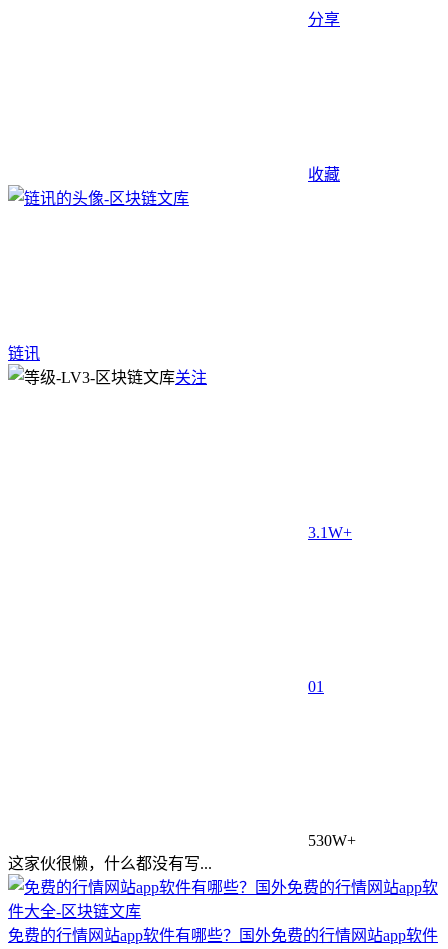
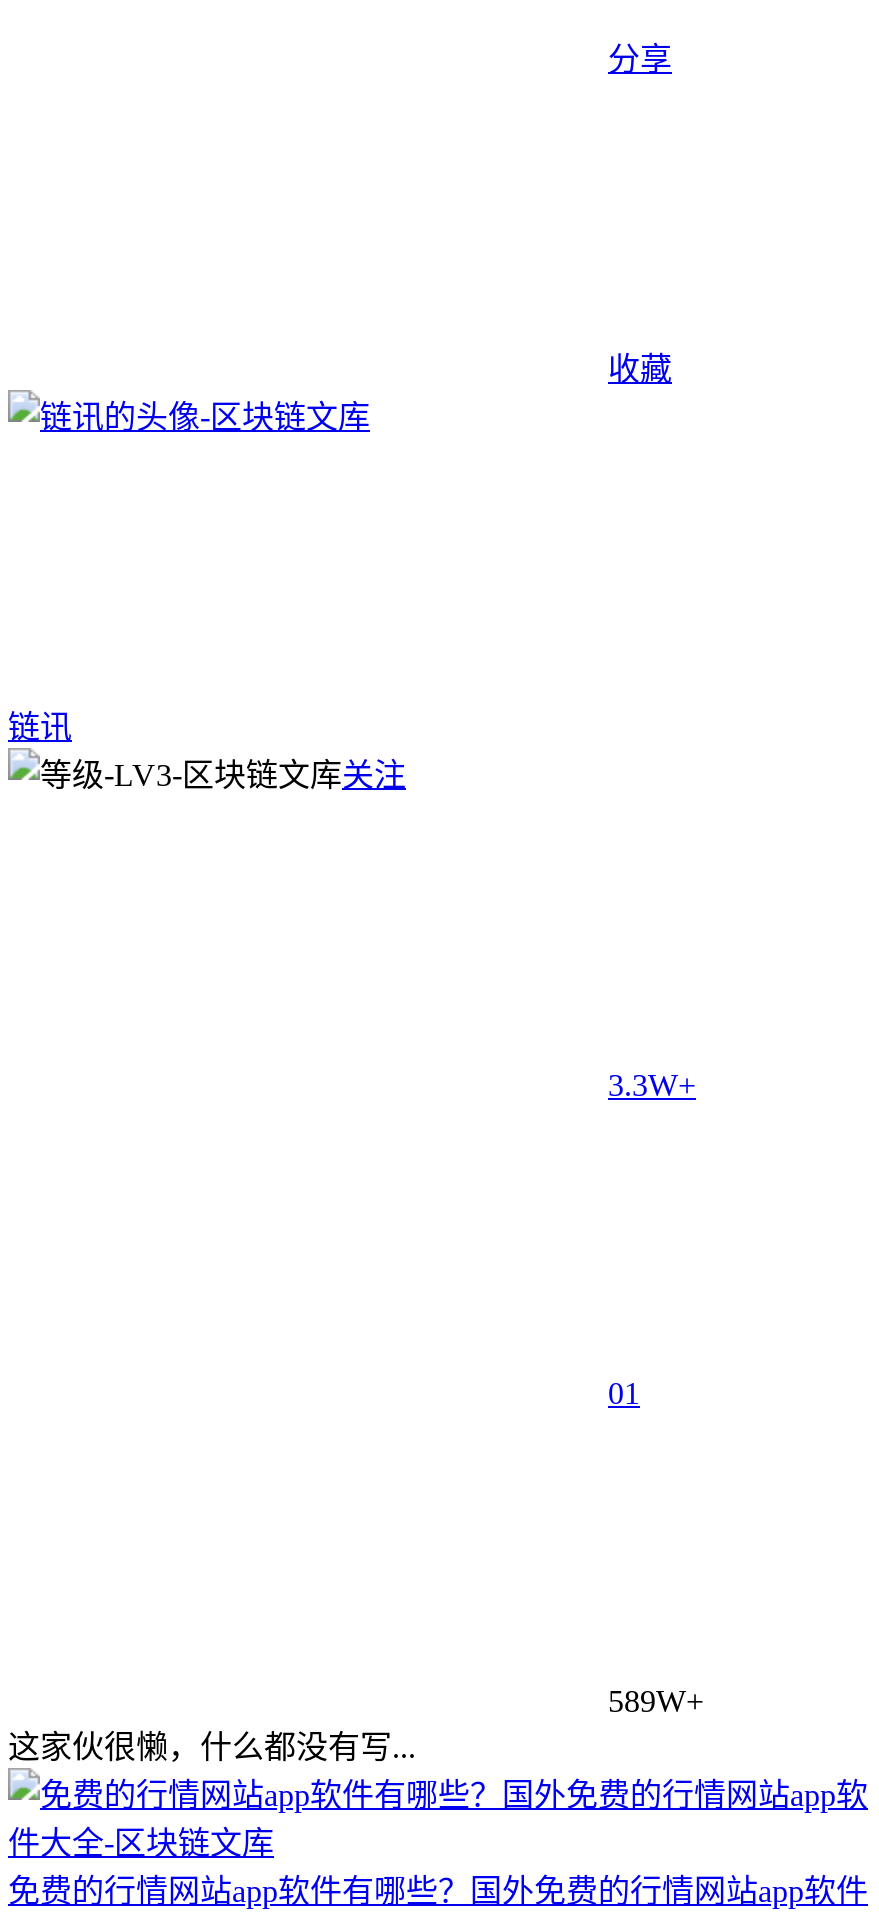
[308,524,352,541] 3.1W+ -> [608,1069,696,1103] 3.3W+
[308,832,356,849] 530W+ -> [608,1685,704,1719] 589W+

